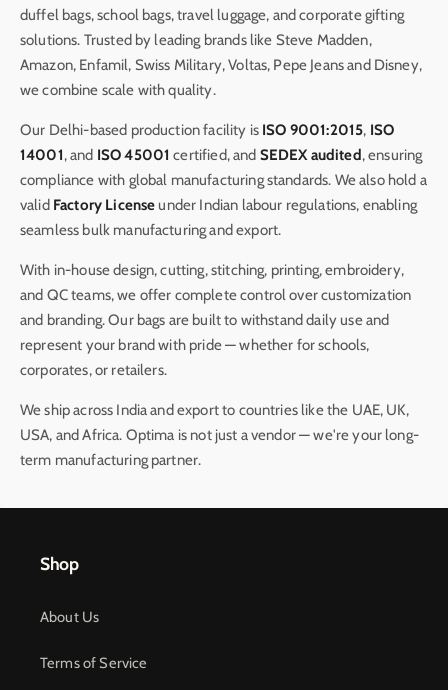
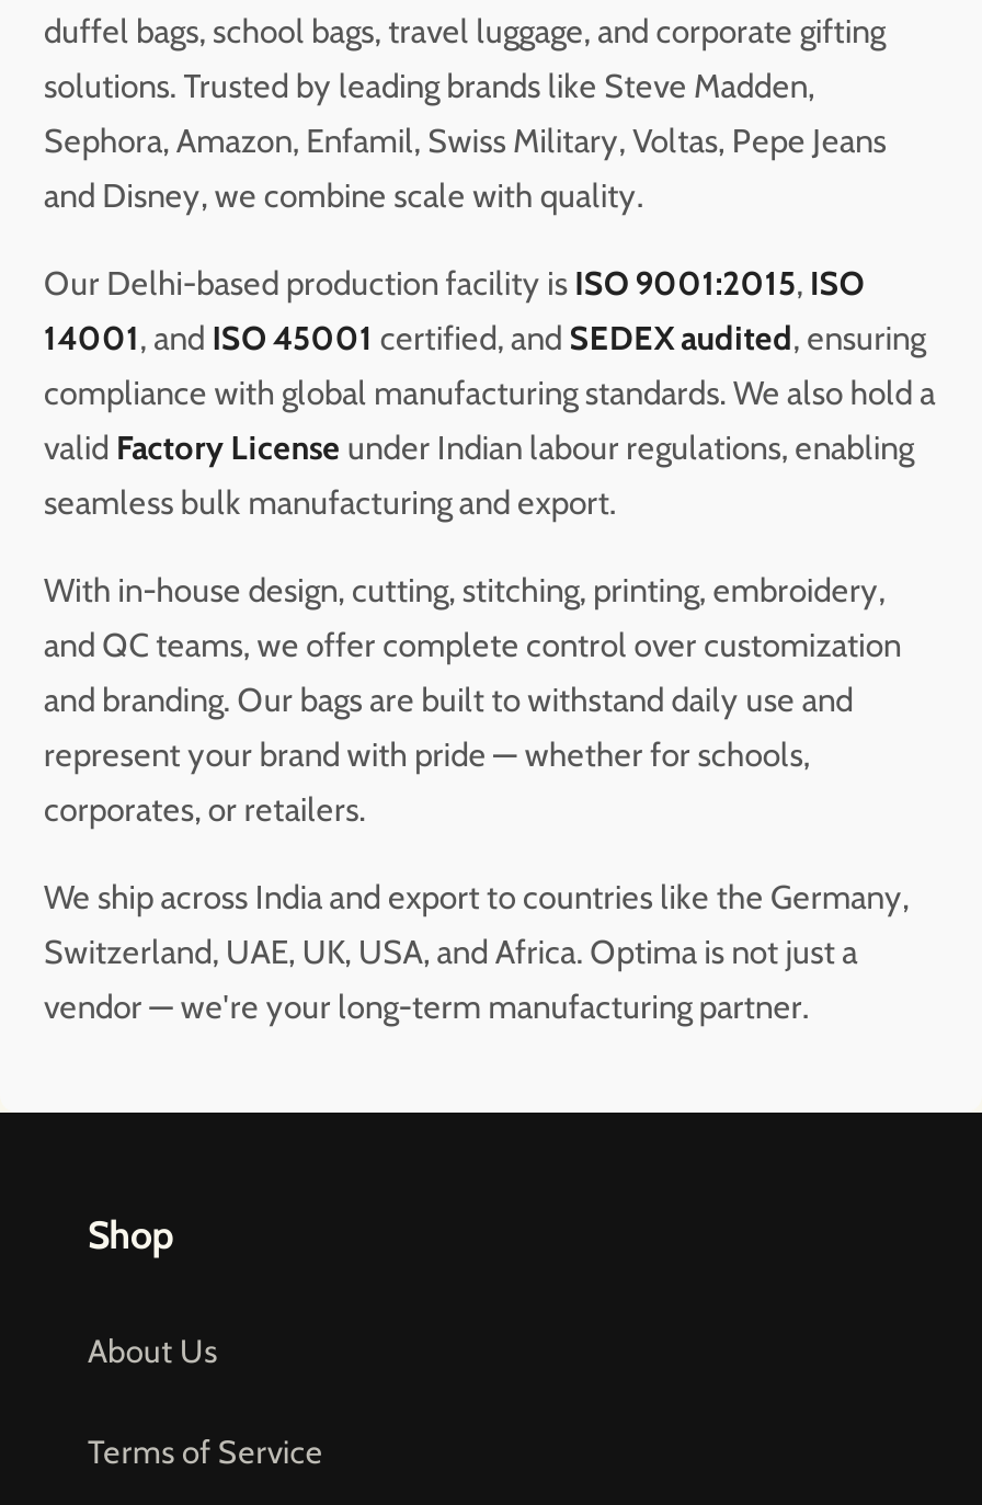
[20,56,422,99] Amazon, Enfamil, Swiss Military, Voltas, Pepe Jeans and Disney, | we combine scale with quality. -> [44,121,887,216] Sephora, Amazon, Enfamil, Swiss Military, Voltas, Pepe Jeans | and Disney, we combine scale with quality.
[20,401,419,469] We ship across India and export to countries like the UAE, UK, | USA, and Africa. Optima is not just a vendor — we're your long- | term manufacturing partner. -> [44,878,909,1027] We ship across India and export to countries like the Germany, | Switzerland, UAE, UK, USA, and Africa. Optima is not just a | vendor — we're your long-term manufacturing partner.

